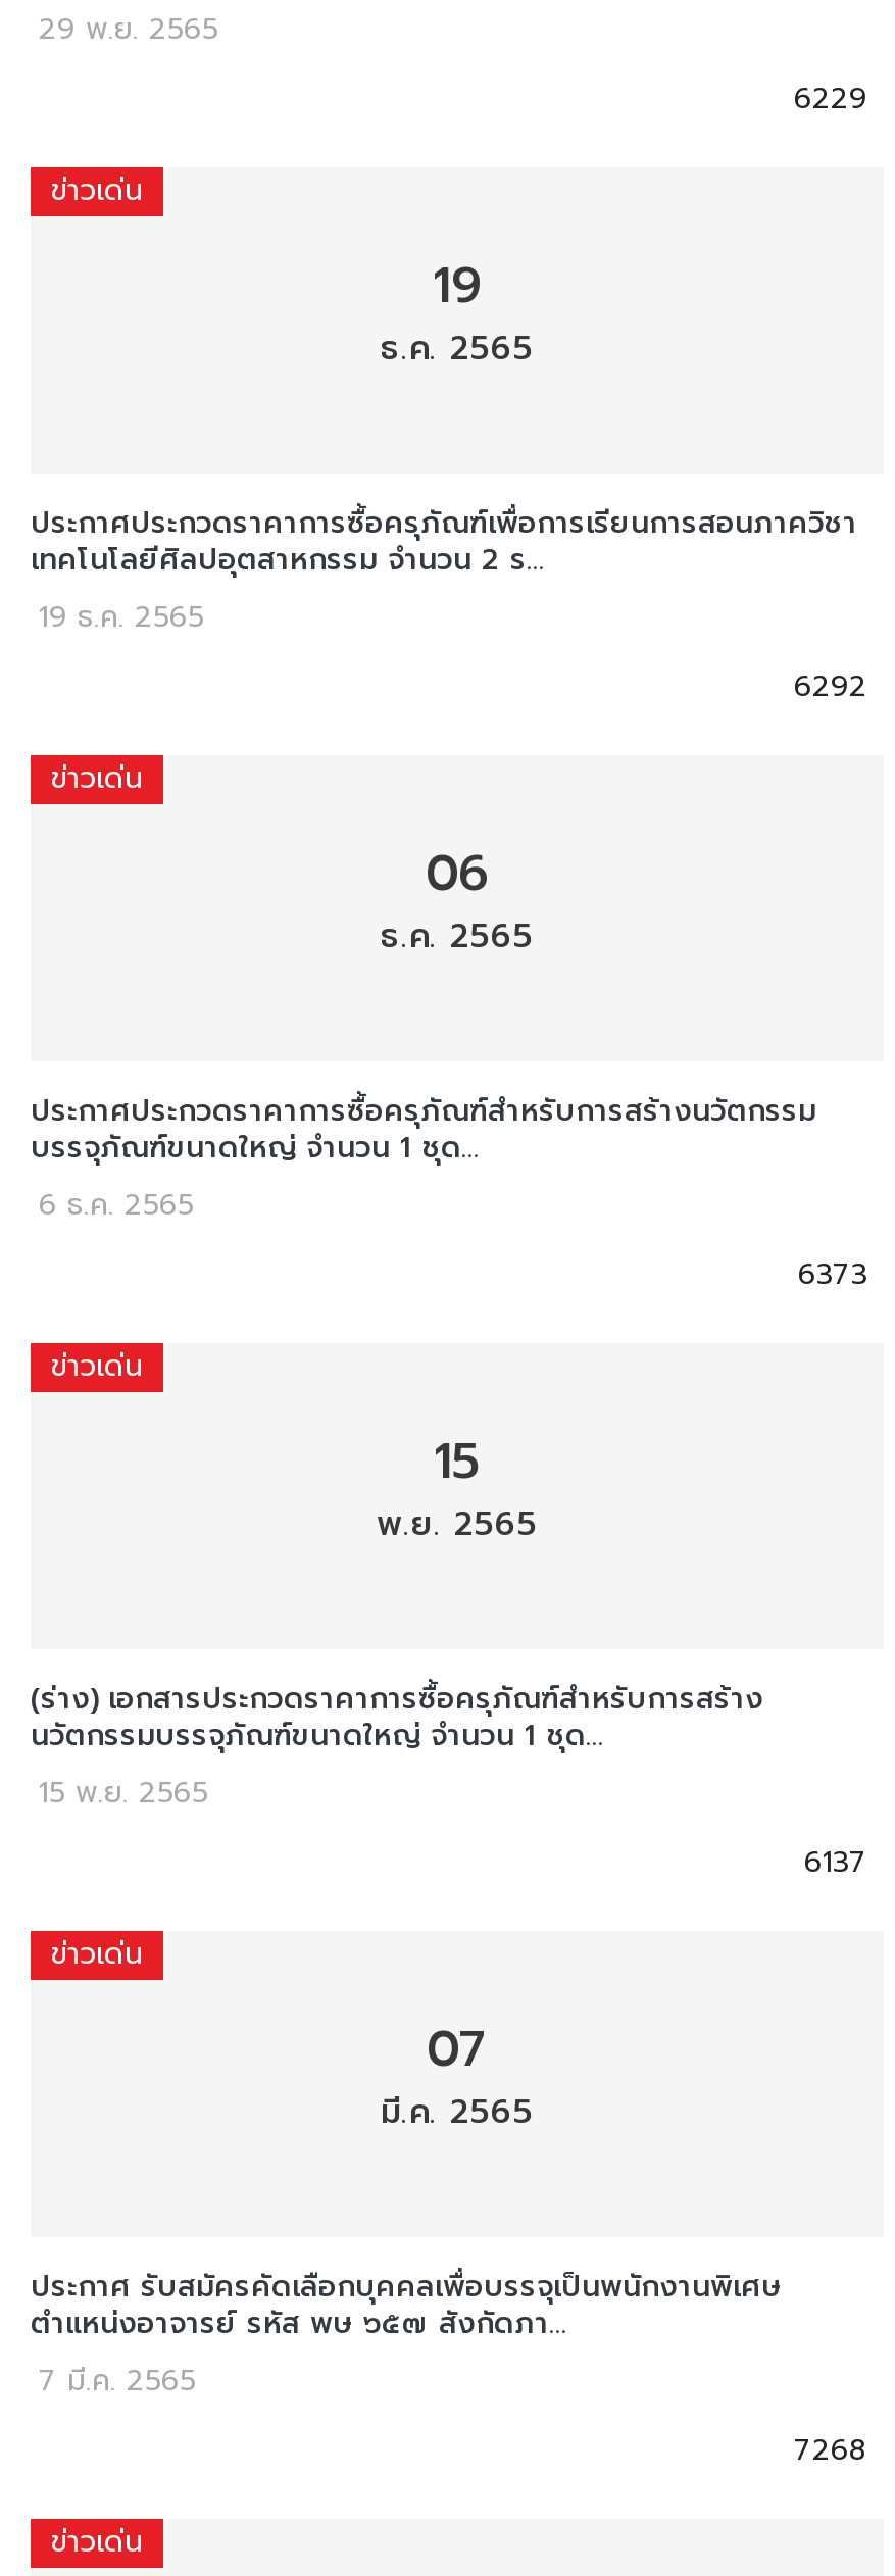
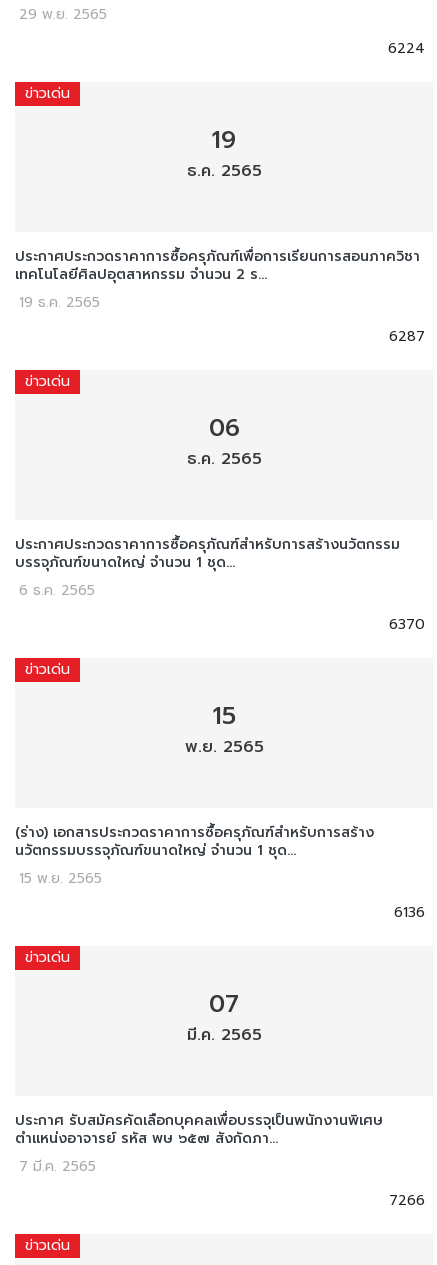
[794,78,867,120] 6229 -> [388,38,425,59] 6224
[794,665,867,708] 6292 -> [389,326,425,347] 6287
[798,1253,867,1296] 6373 -> [389,614,425,635] 6370
[804,1841,867,1884] 6137 -> [394,902,425,923] 6136
[794,2429,867,2472] 7268 -> [389,1190,425,1211] 7266

